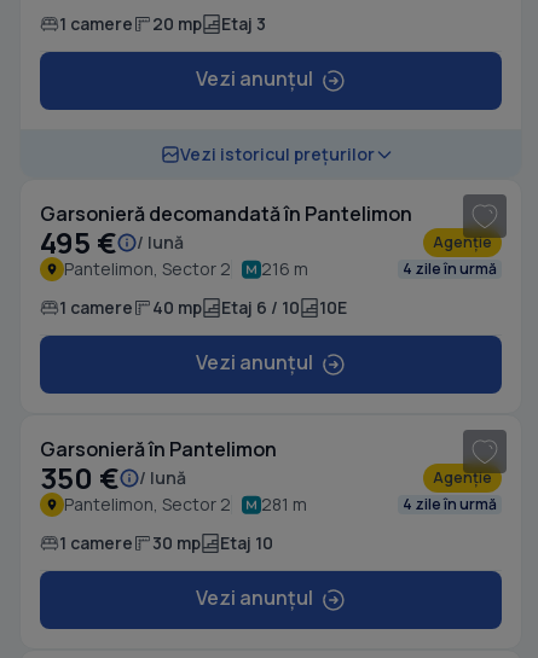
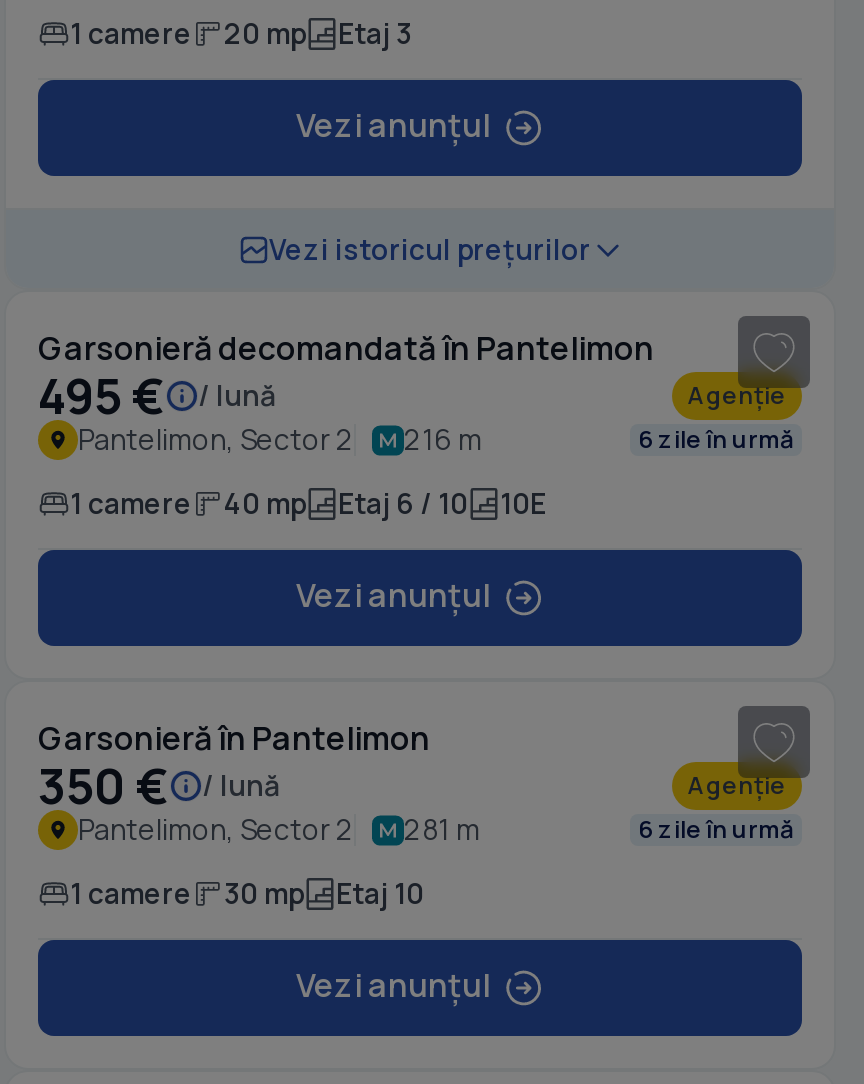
[403,258,497,279] 4 zile în urmă -> [638,422,794,456] 6 zile în urmă
[403,494,497,514] 4 zile în urmă -> [638,812,794,846] 6 zile în urmă

